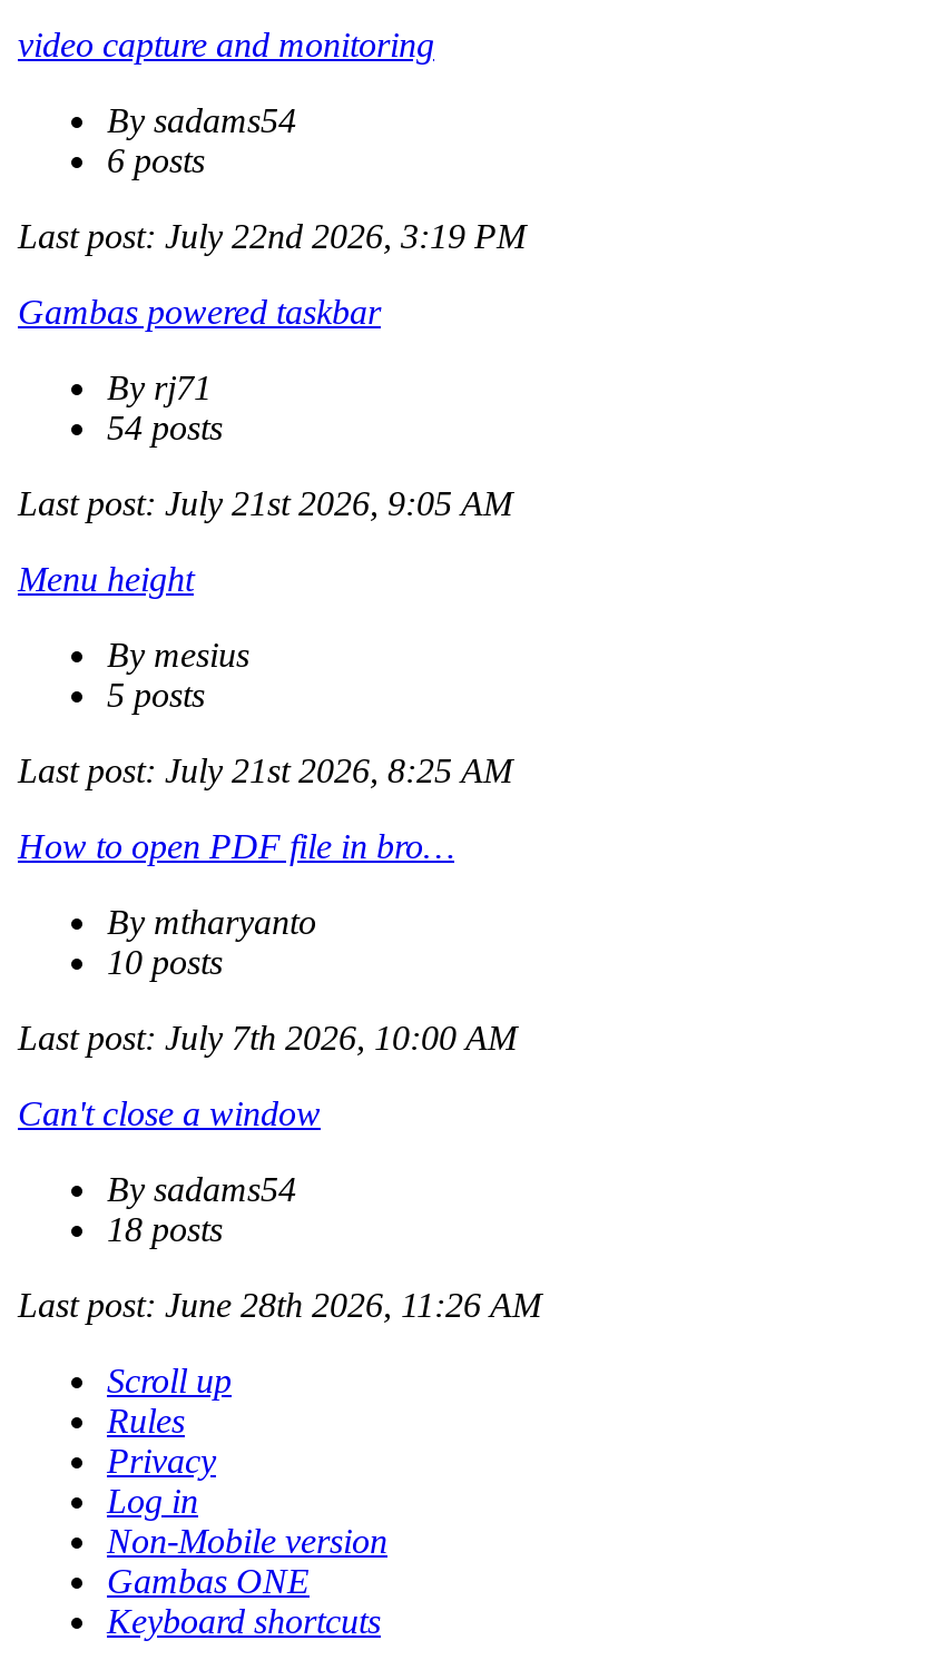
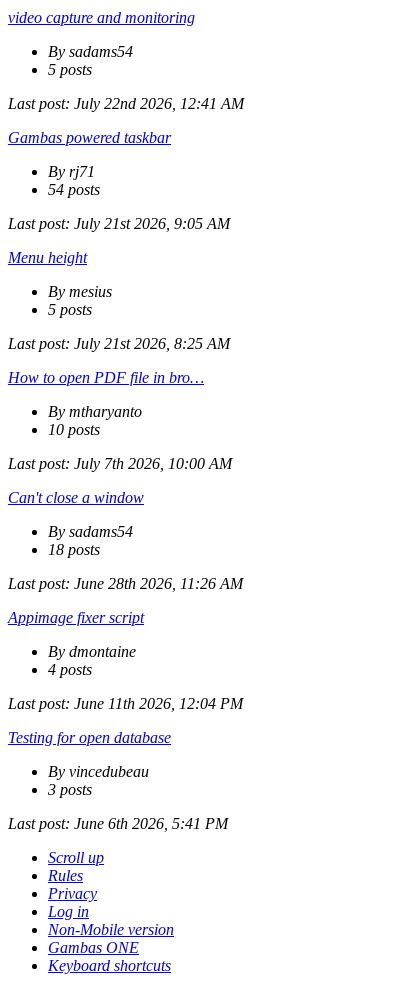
[107,142,205,180] 6 posts -> [48,61,92,78] 5 posts
[18,218,526,255] Last post: July 22nd 2026, 3:19 PM -> [8,95,244,112] Last post: July 22nd 2026, 12:41 AM
none -> [8,609,243,832] Appimage fixer script | By dmontaine | 4 posts | Last post: June 11th 2026, 12:04 PM | Testing for open database | By vincedubeau | 3 posts | Last post: June 6th 2026, 5:41 PM

